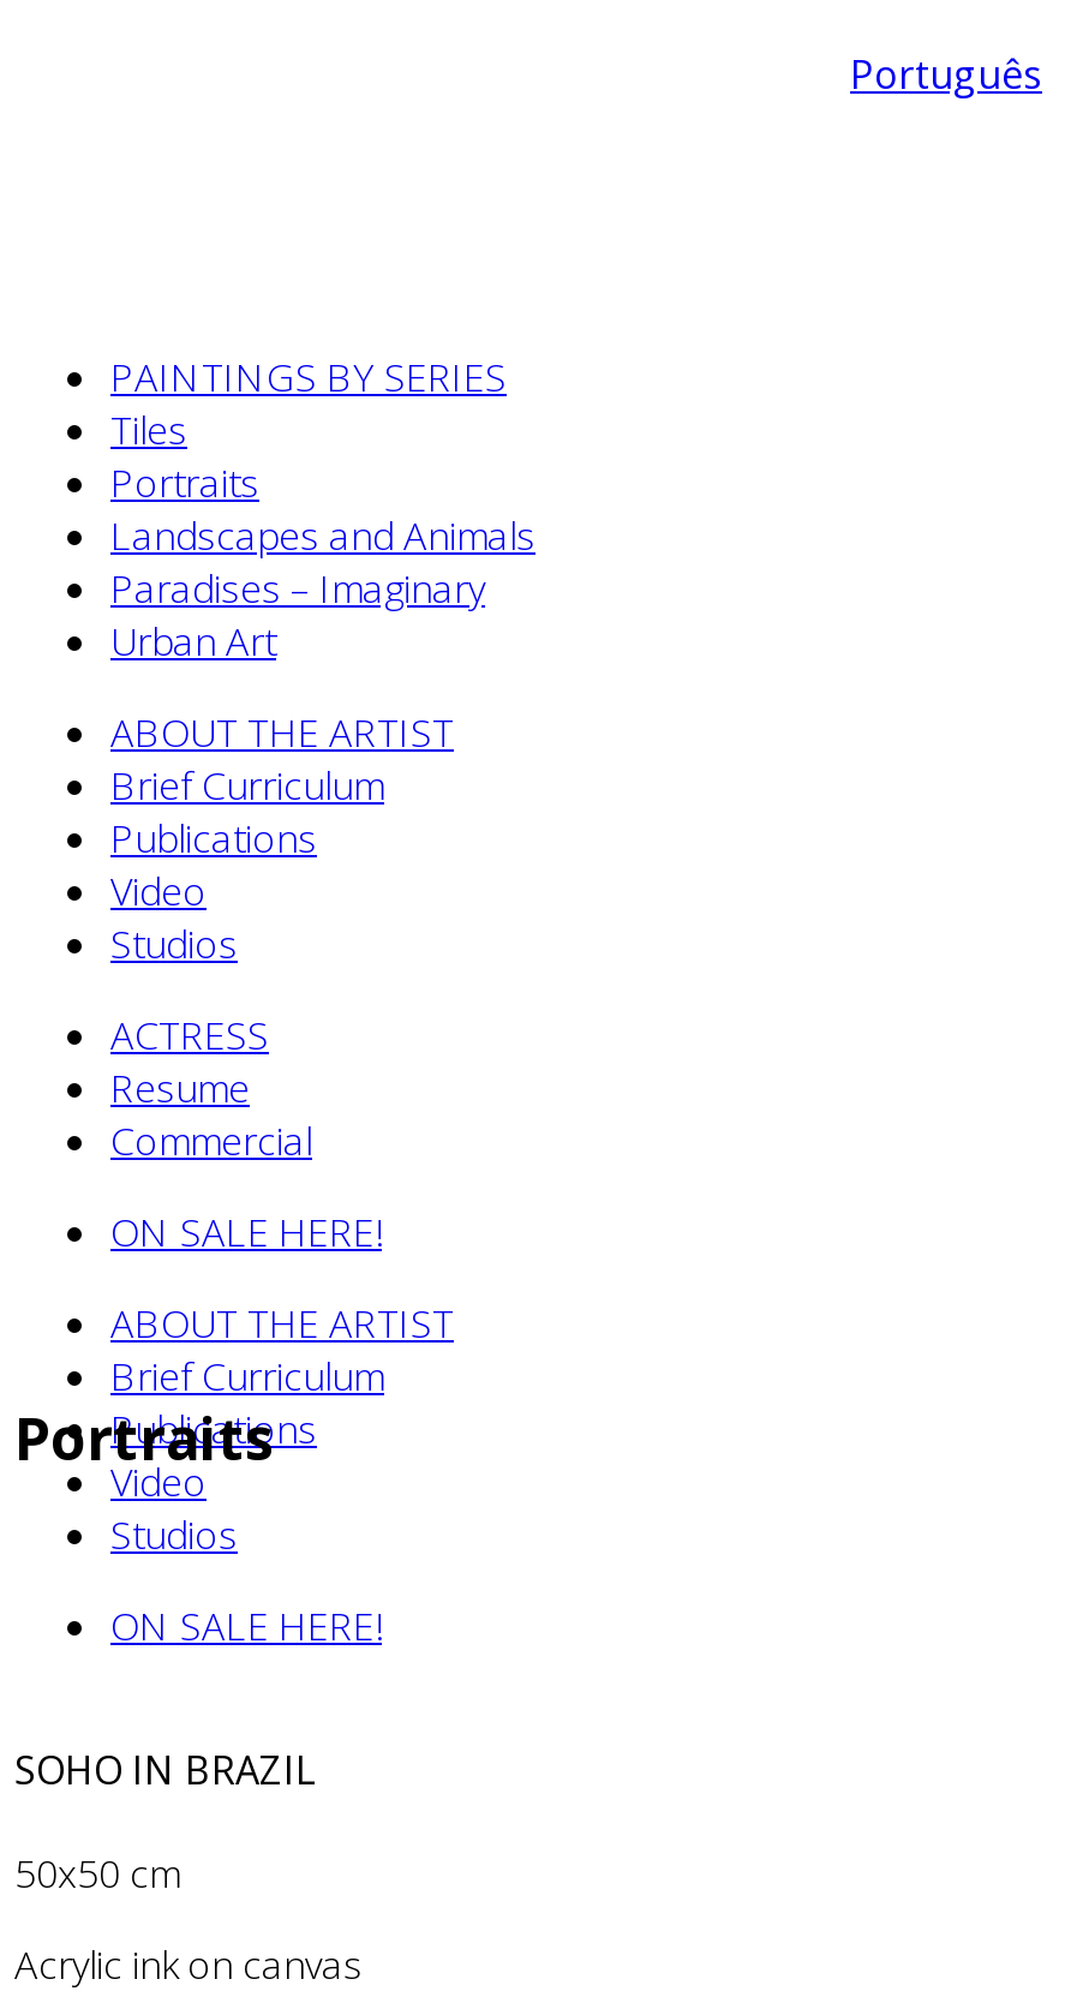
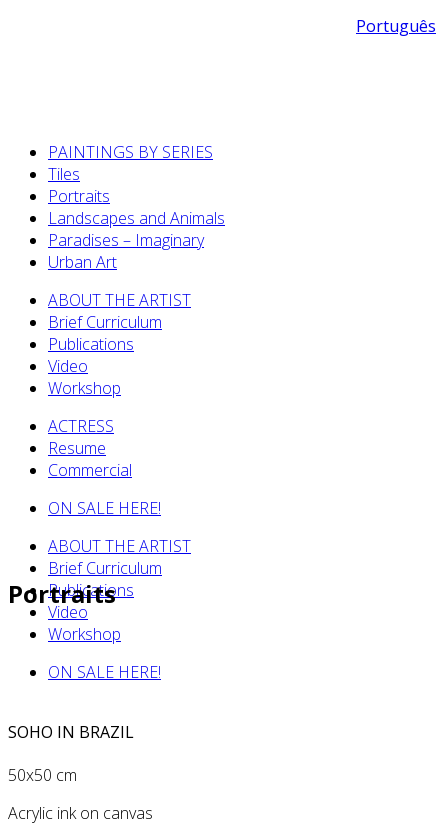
[110,916,238,969] Studios -> [48,376,121,398] Workshop
[110,1507,238,1560] Studios -> [48,622,121,644] Workshop

